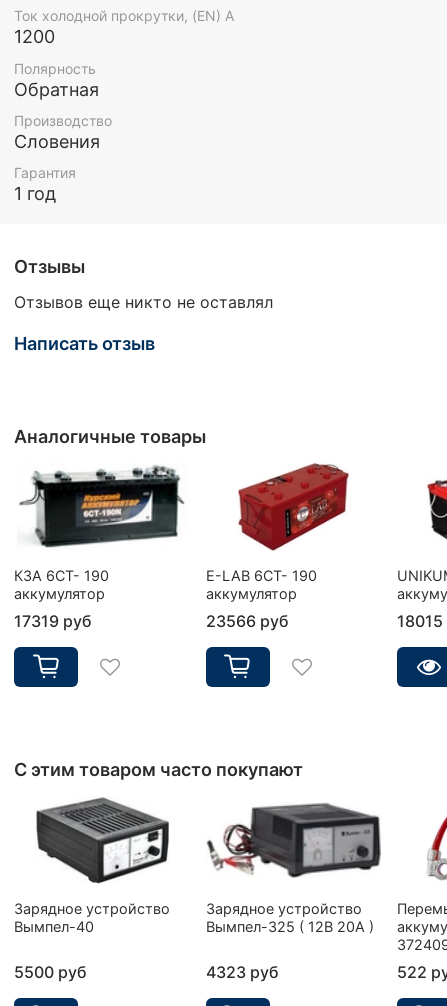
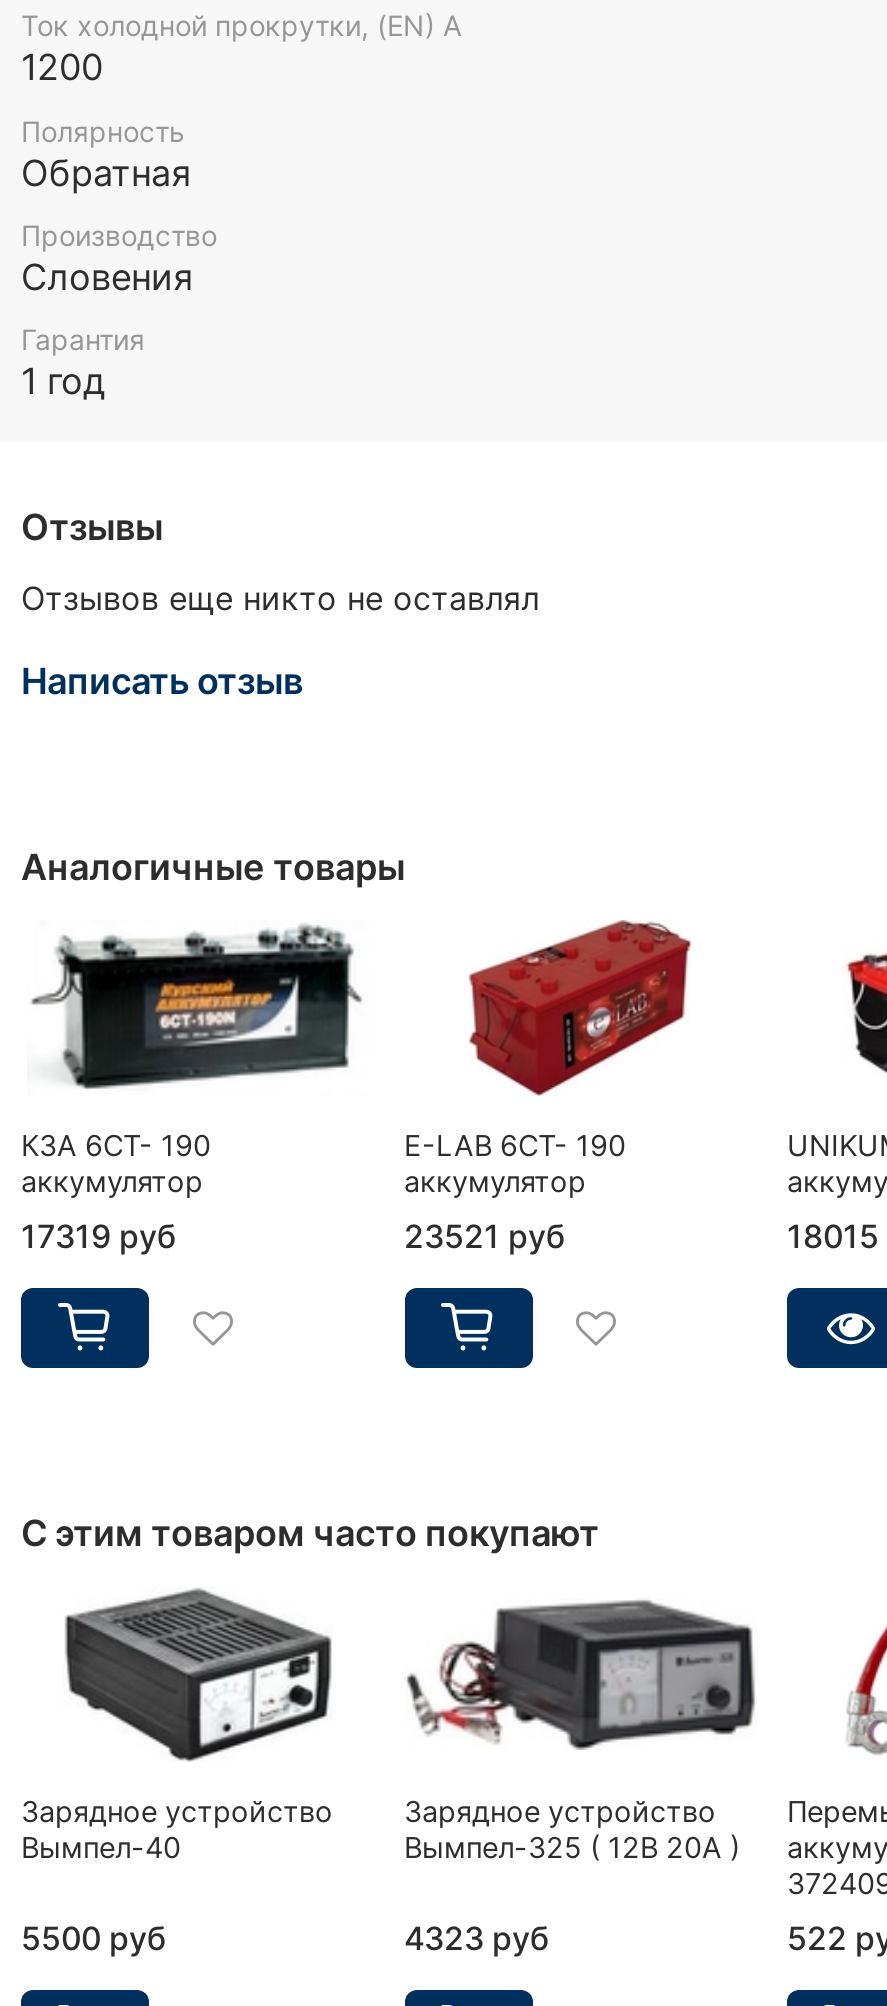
[205,611,288,631] 23566 руб -> [404,1216,566,1256] 23521 руб

